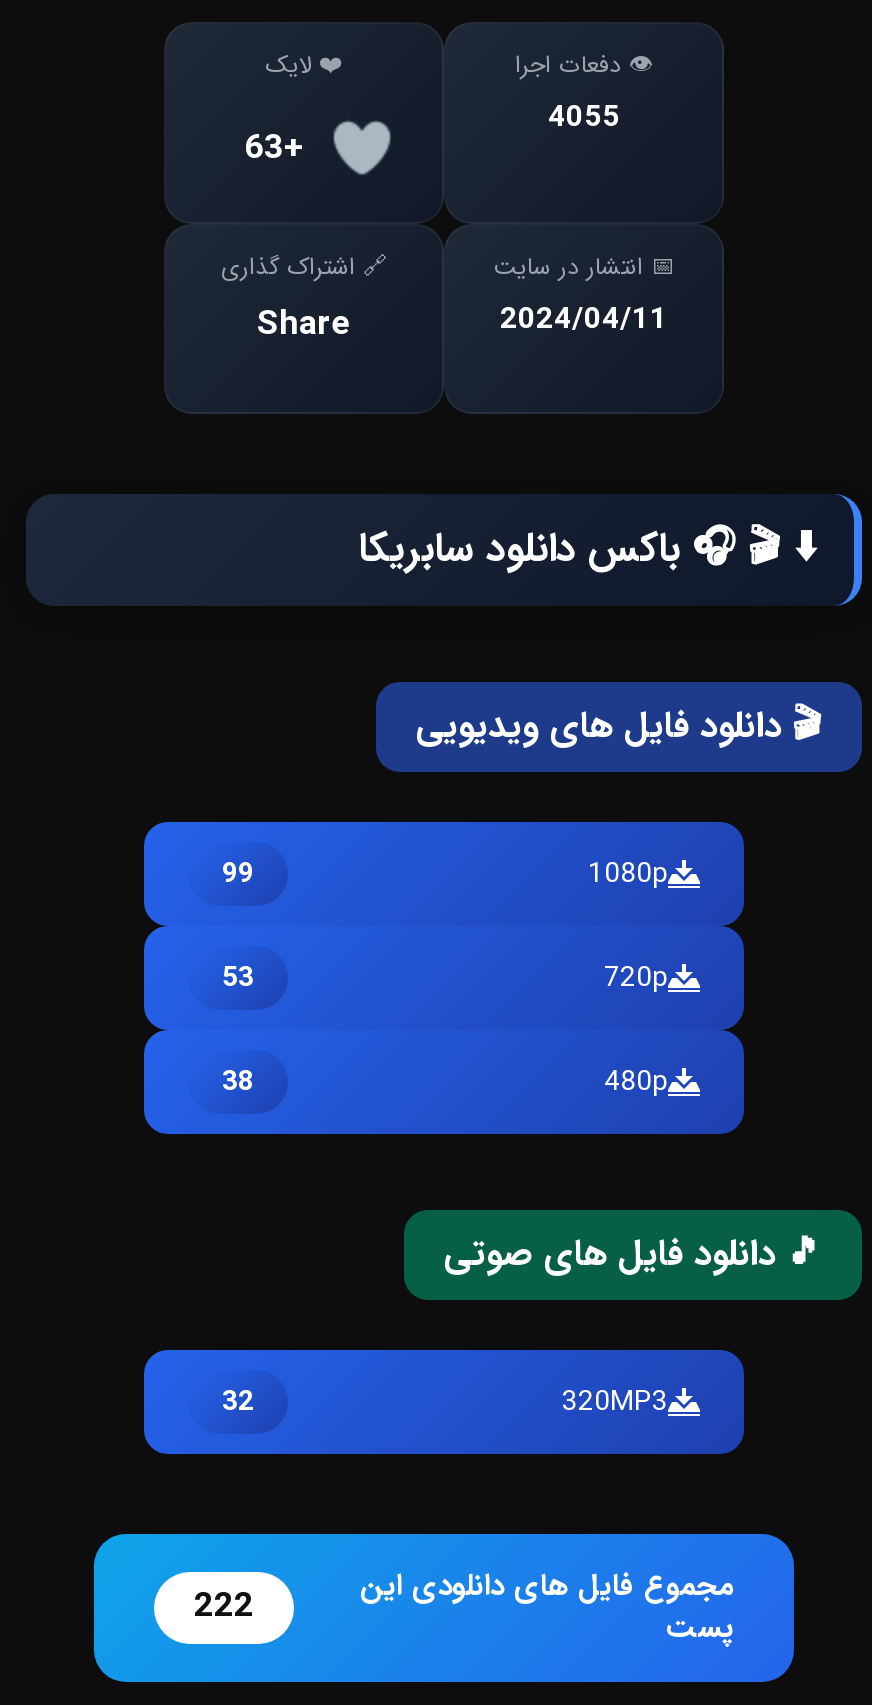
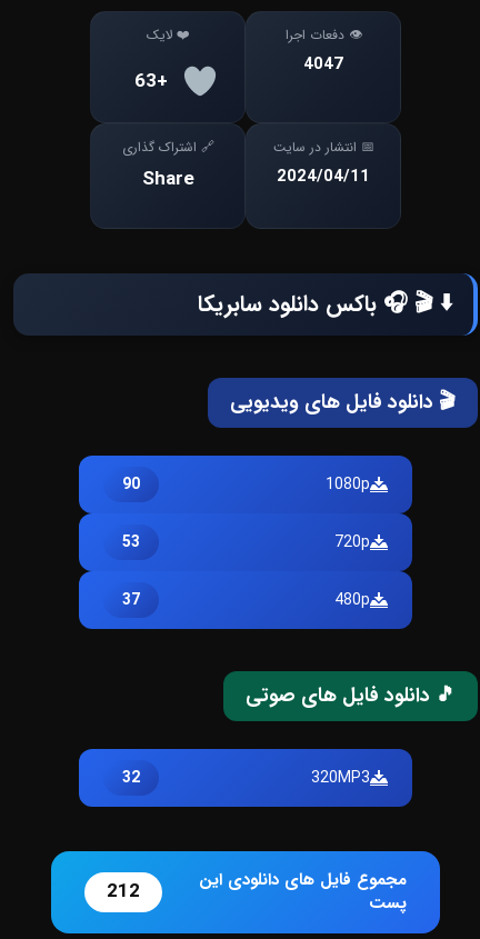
[548,94,620,142] 4055 -> [303,51,343,78] 4047
[222,852,254,896] 99 -> [122,472,140,497] 90
[222,1060,254,1104] 38 -> [122,588,140,612] 37
[194,1580,254,1634] 222 -> [107,877,140,907] 212

